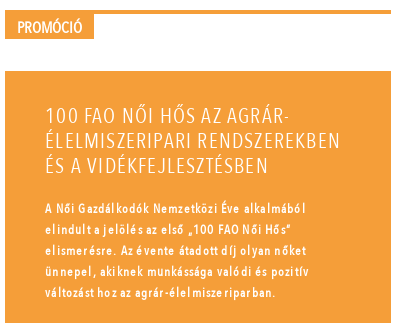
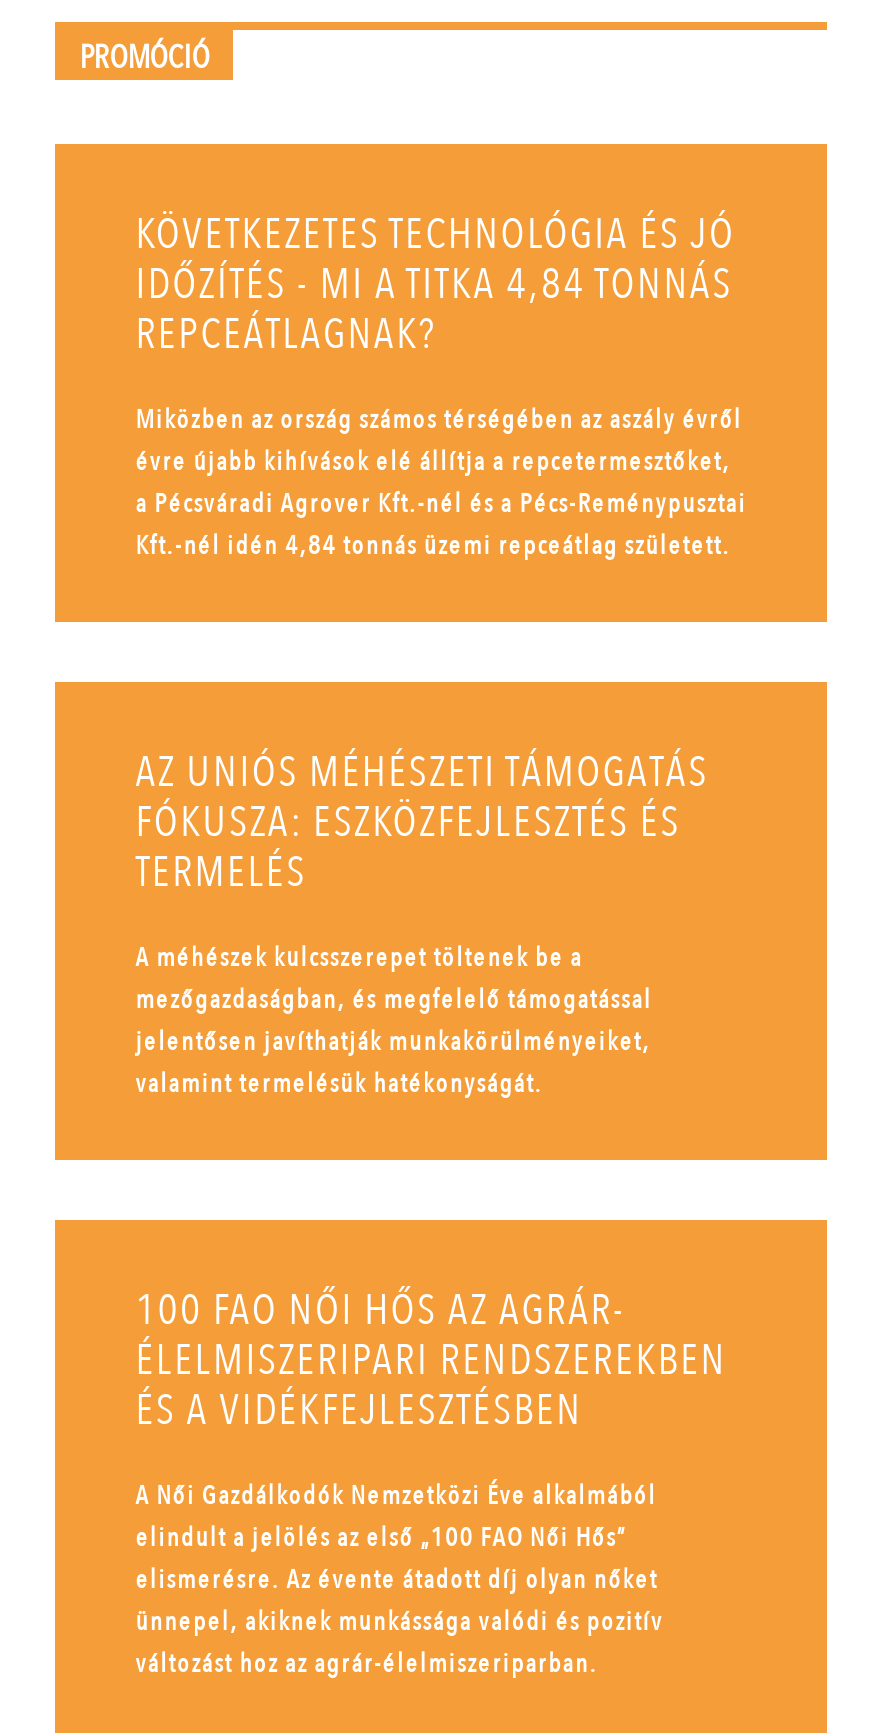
none -> [135,206,747,564] KÖVETKEZETES TECHNOLÓGIA ÉS JÓ | IDŐZÍTÉS - MI A TITKA 4,84 TONNÁS | REPCEÁTLAGNAK? | Miközben az ország számos térségében az aszály évről | évre újabb kihívások elé állítja a repcetermesztőket, | a Pécsváradi Agrover Kft.-nél és a Pécs-Reménypusztai | Kft.-nél idén 4,84 tonnás üzemi repceátlag született.
none -> [135,744,709,1102] AZ UNIÓS MÉHÉSZETI TÁMOGATÁS | FÓKUSZA: ESZKÖZFEJLESZTÉS ÉS | TERMELÉS | A méhészek kulcsszerepet töltenek be a | mezőgazdaságban, és megfelelő támogatással | jelentősen javíthatják munkakörülményeiket, | valamint termelésük hatékonyságát.

